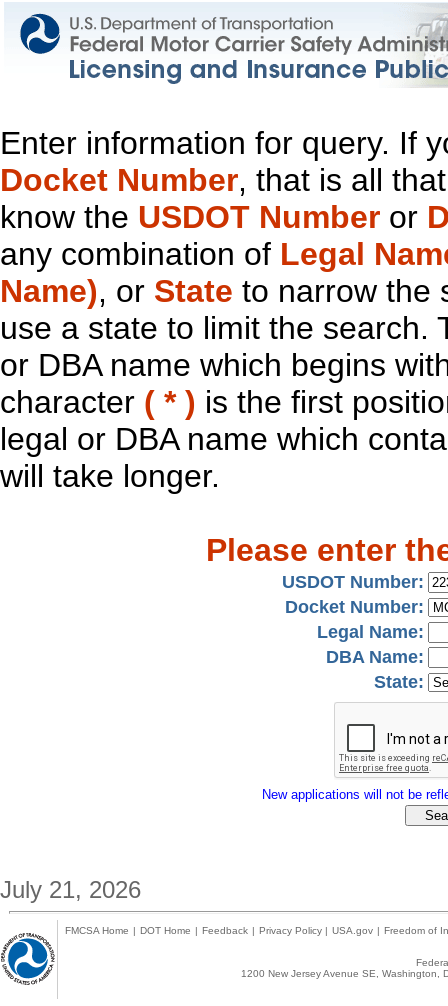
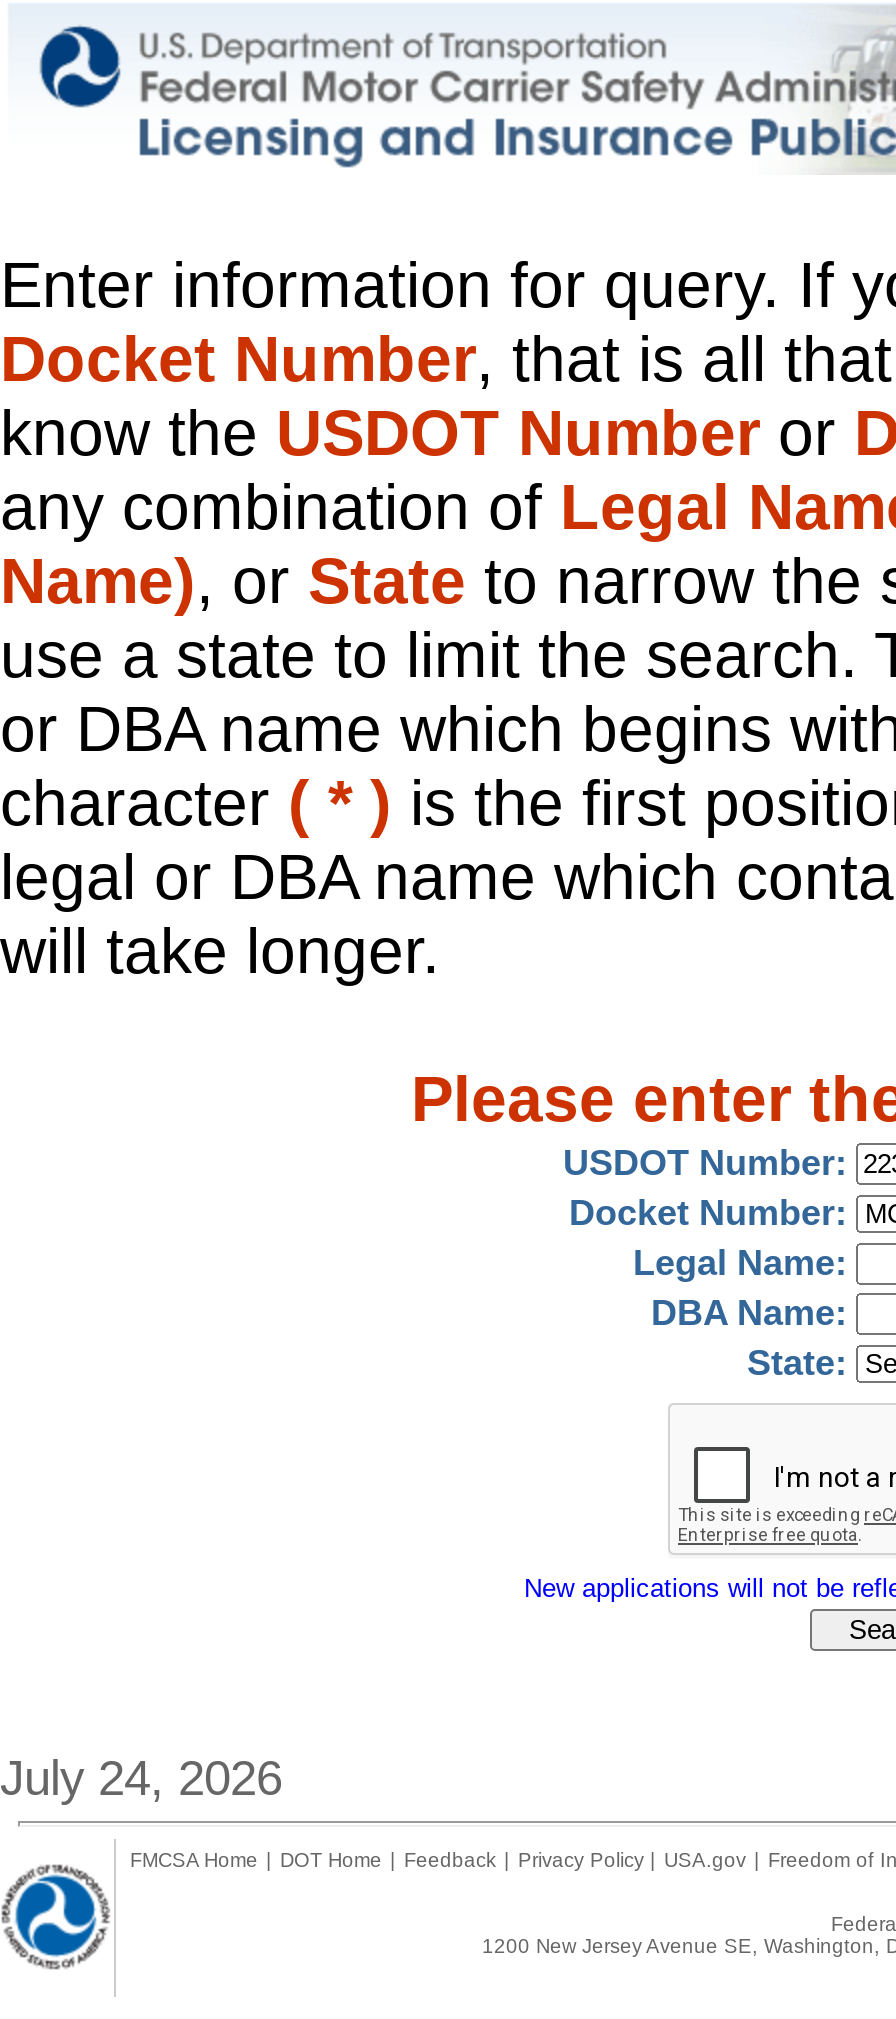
[0,876,141,903] July 21, 2026 -> [0,1751,282,1805] July 24, 2026

